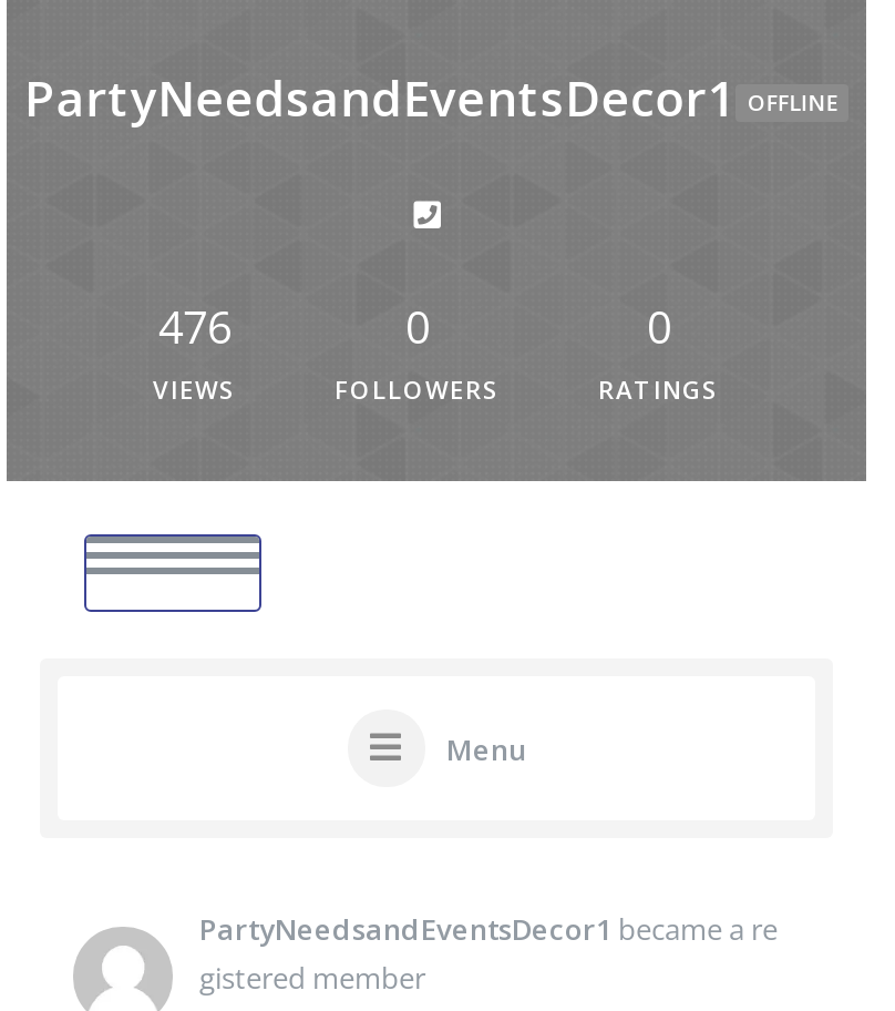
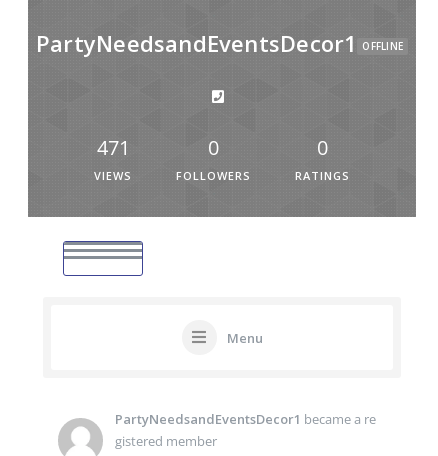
[158,297,232,357] 476 -> [96,134,129,161] 471

